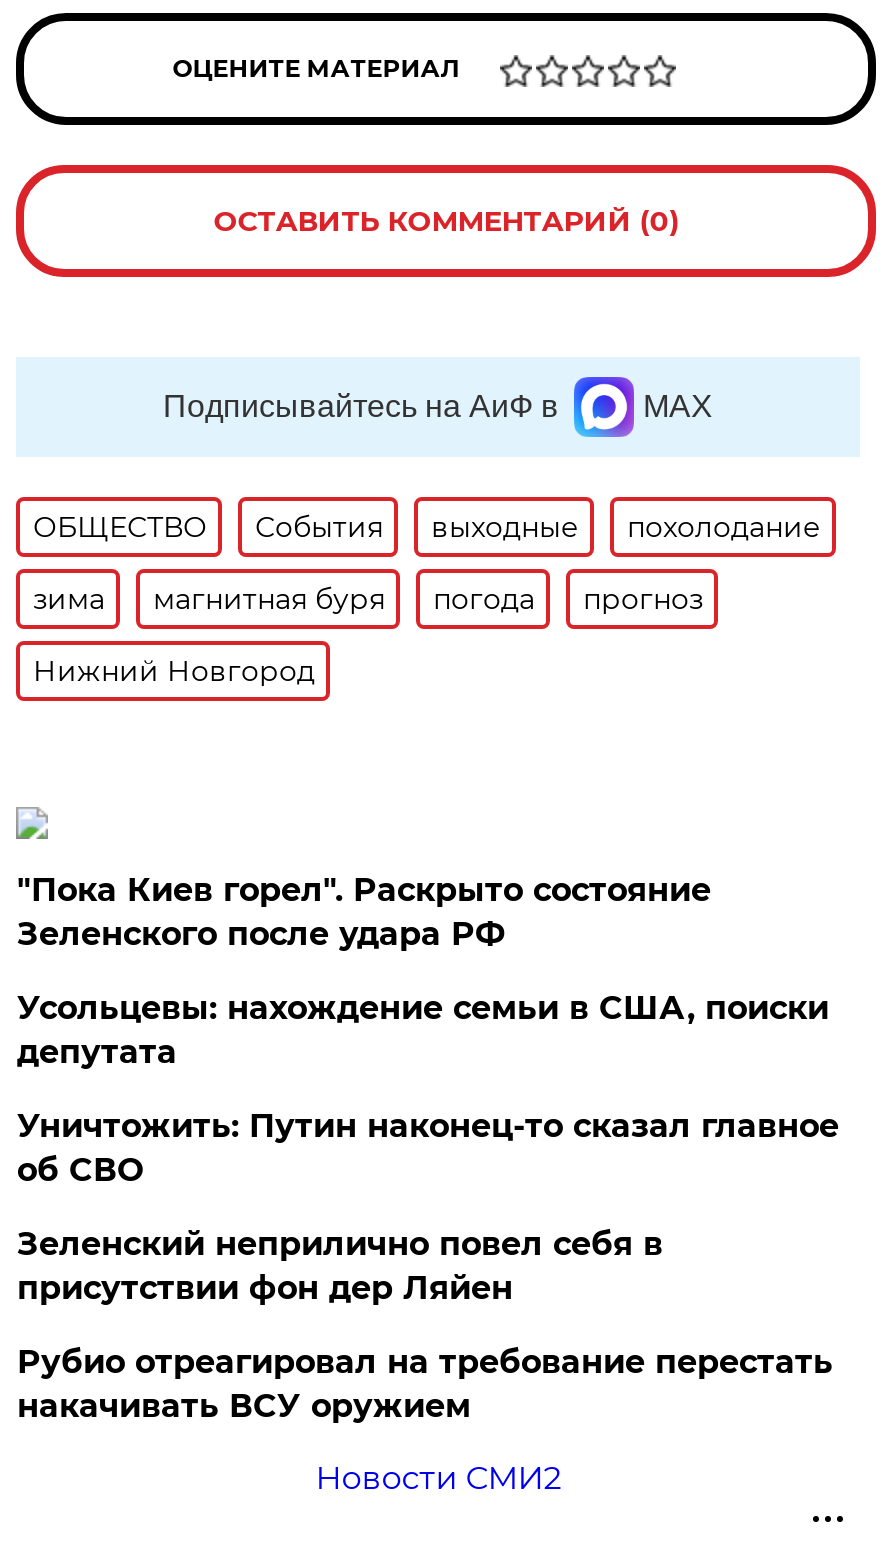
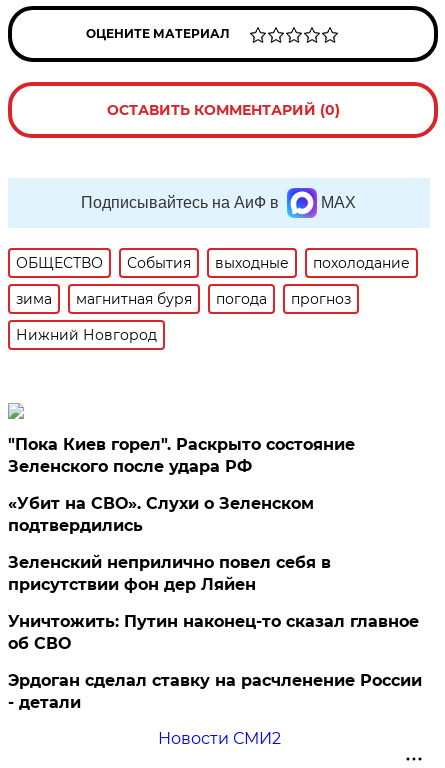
[17,989,829,1071] Усольцевы: нахождение семьи в США, поиски | депутата -> [8,494,314,535] «Убит на СВО». Слухи о Зеленском | подтвердились
moved [17,1107,839,1189] -> [8,612,419,653]: Уничтожить: Путин наконец-то сказал главное | об СВО
moved [17,1225,663,1307] -> [8,553,331,594]: Зеленский неприлично повел cебя в | присутствии фон дер Ляйен
[17,1343,833,1425] Рубио отреагировал на требование перестать | накачивать ВСУ оружием -> [8,671,422,712] Эрдоган сделал ставку на расчленение России | - детали

